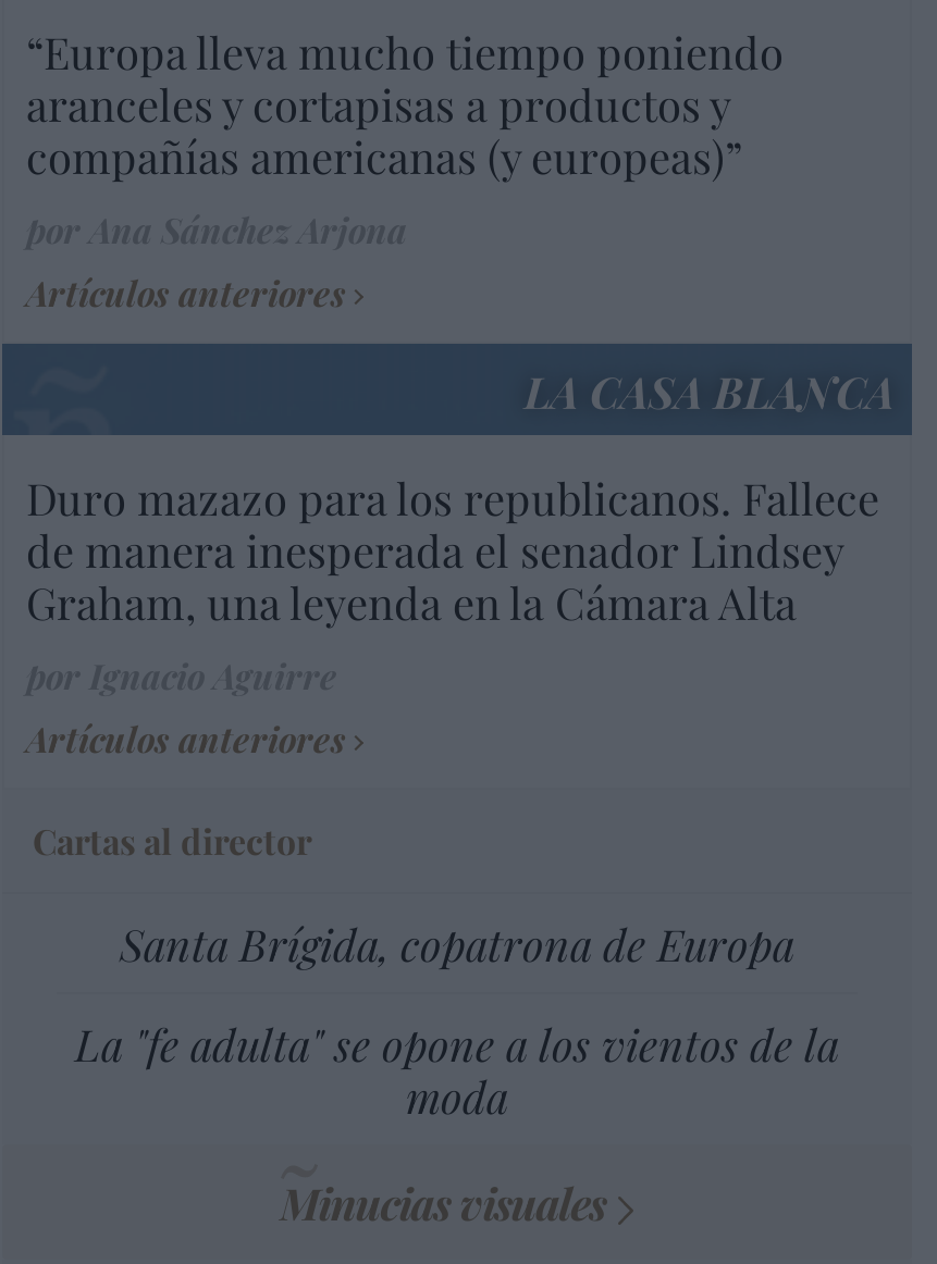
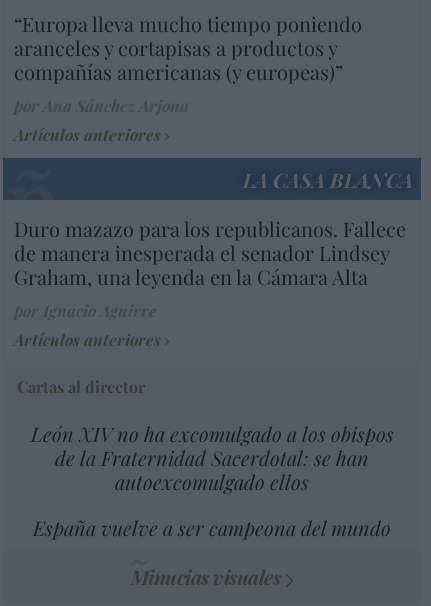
[120,914,794,973] Santa Brígida, copatrona de Europa -> [30,420,393,495] León XIV no ha excomulgado a los obispos | de la Fraternidad Sacerdotal: se han | autoexcomulgado ellos
[75,1014,839,1125] La "fe adulta" se opone a los vientos de la | moda -> [33,514,391,541] España vuelve a ser campeona del mundo

